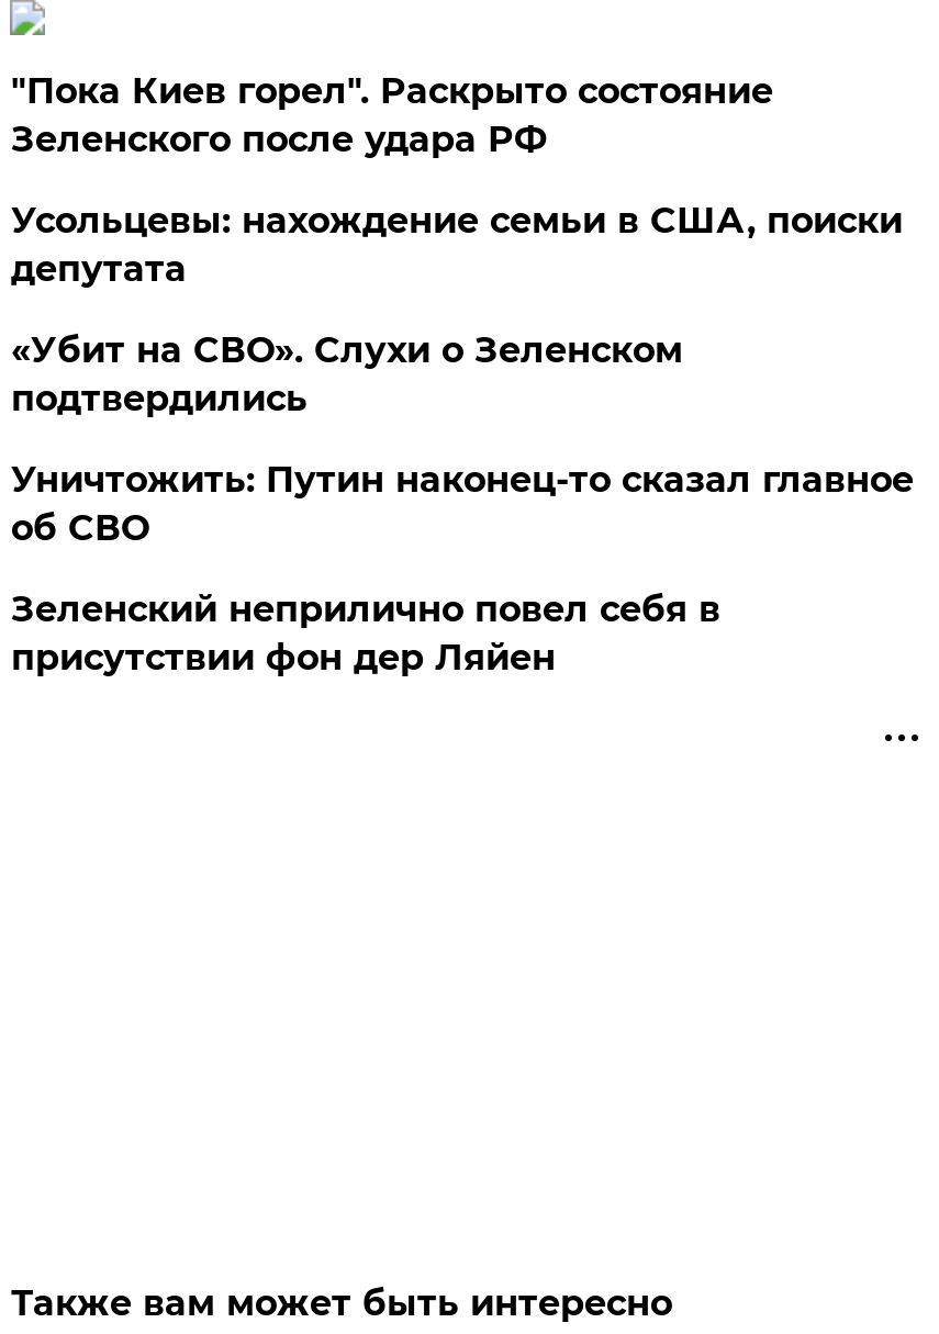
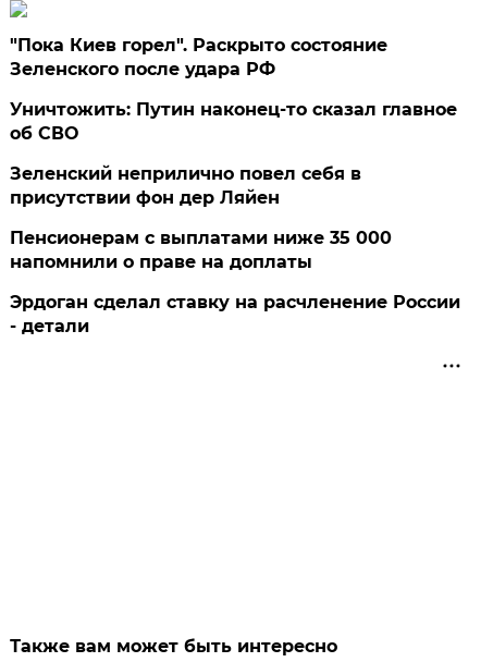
[11,200,903,420] Усольцевы: нахождение семьи в США, поиски | депутата | «Убит на СВО». Слухи о Зеленском | подтвердились -> none
moved [11,459,914,679] -> [10,99,457,208]: Уничтожить: Путин наконец-то сказал главное | об СВО | Зеленский неприлично повел cебя в | присутствии фон дер Ляйен
none -> [10,228,461,337] Пенсионерам с выплатами ниже 35 000 | напомнили о праве на доплаты | Эрдоган сделал ставку на расчленение России | - детали

